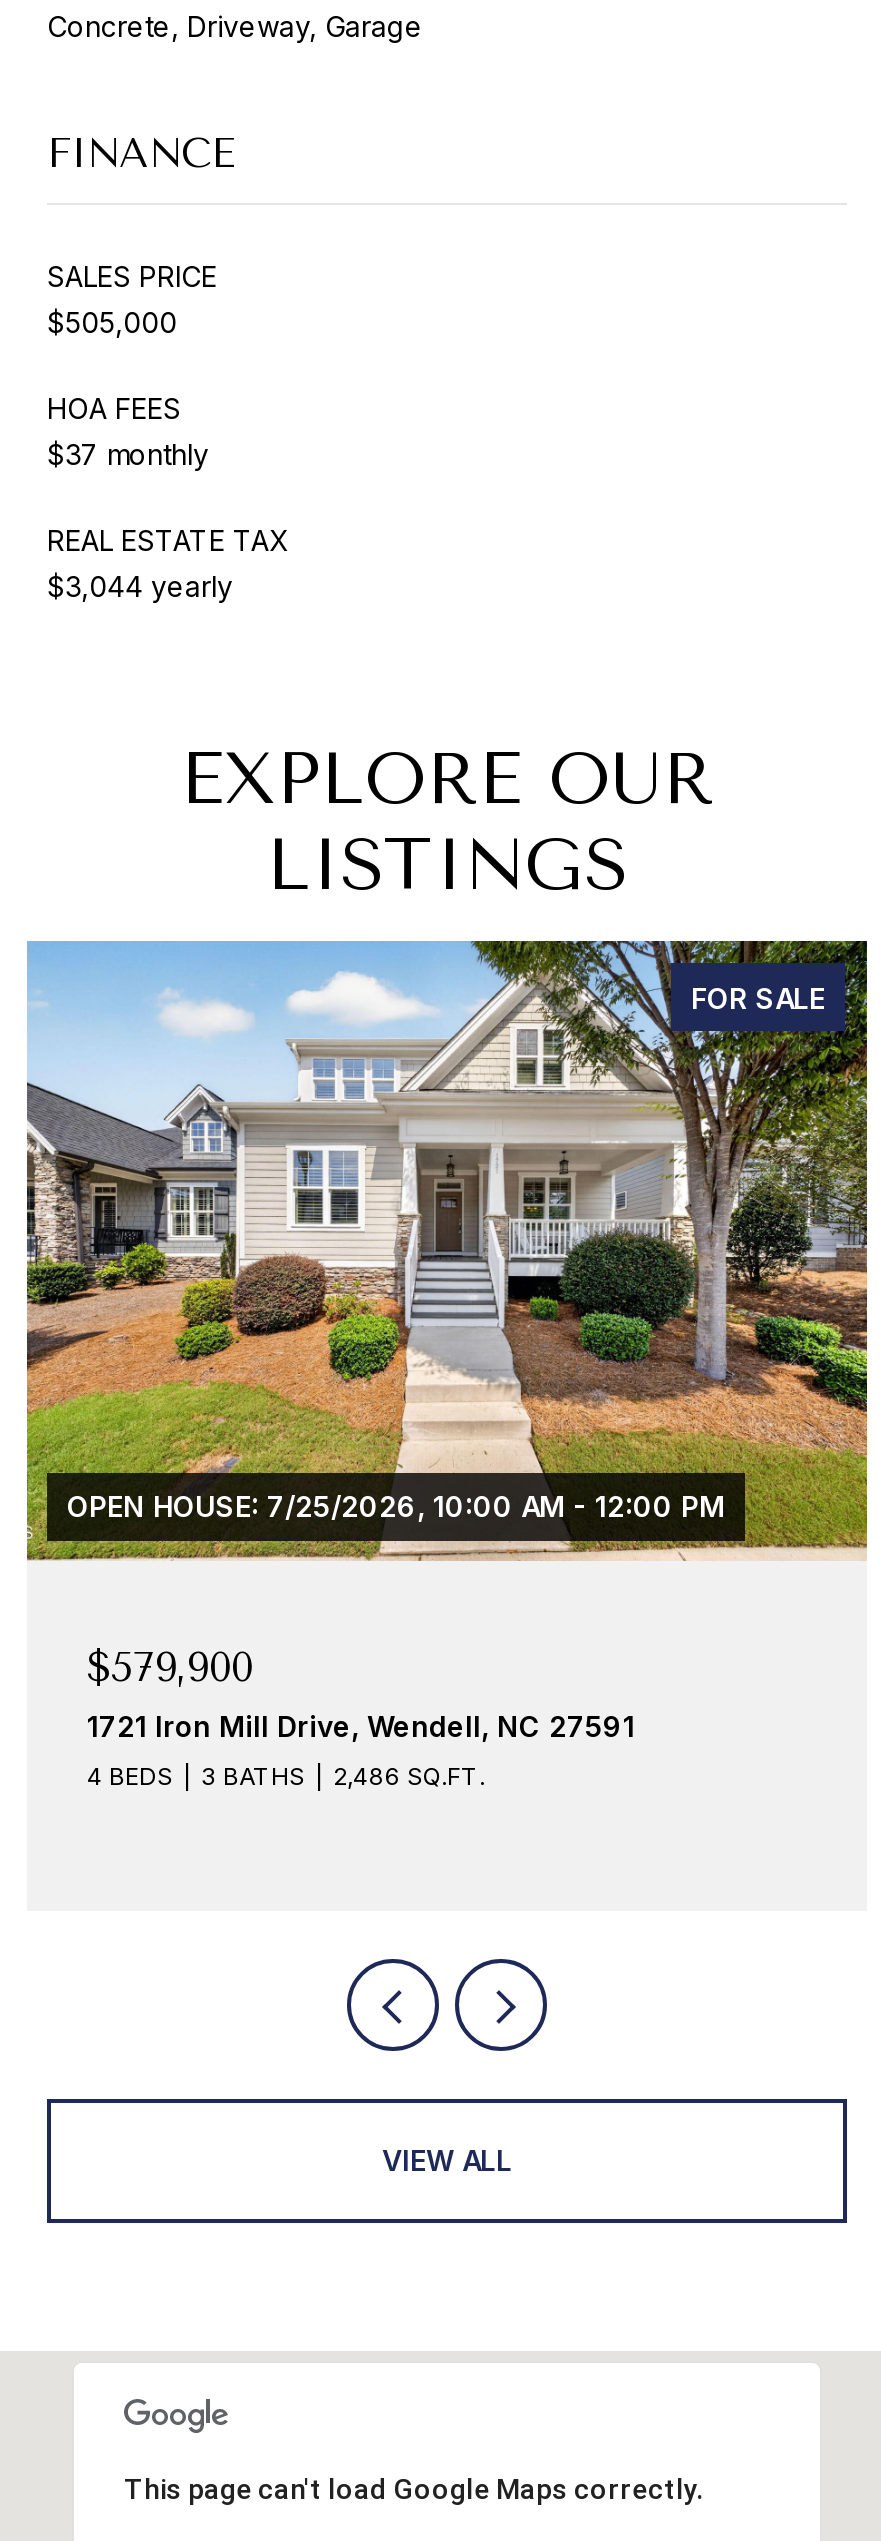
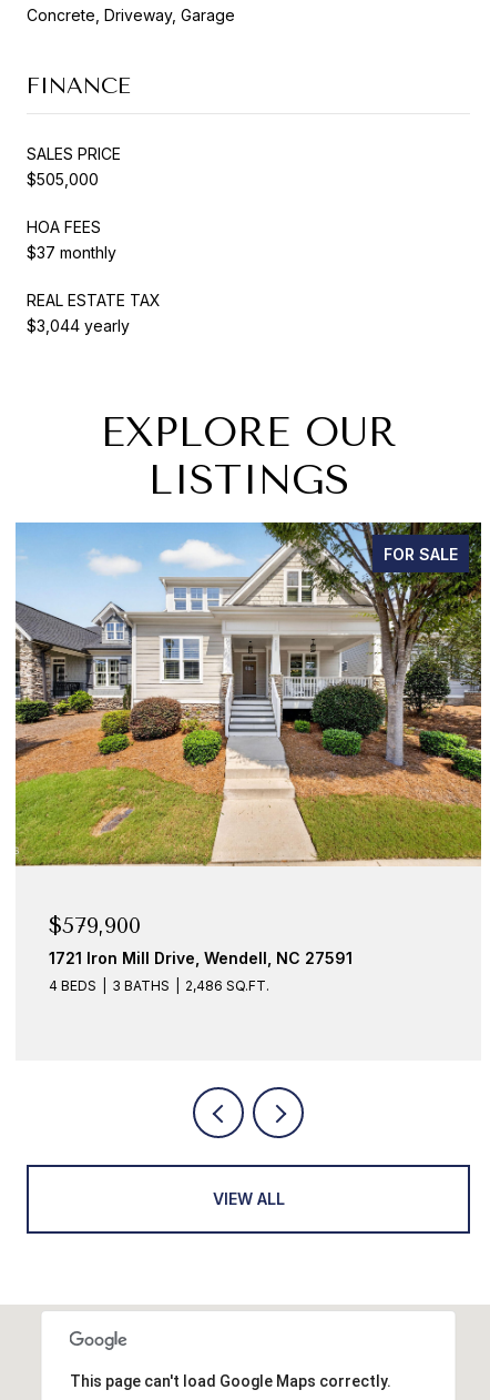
[67,1488,725,1522] OPEN HOUSE: 7/25/2026, 10:00 AM - 12:00 PM -> none

